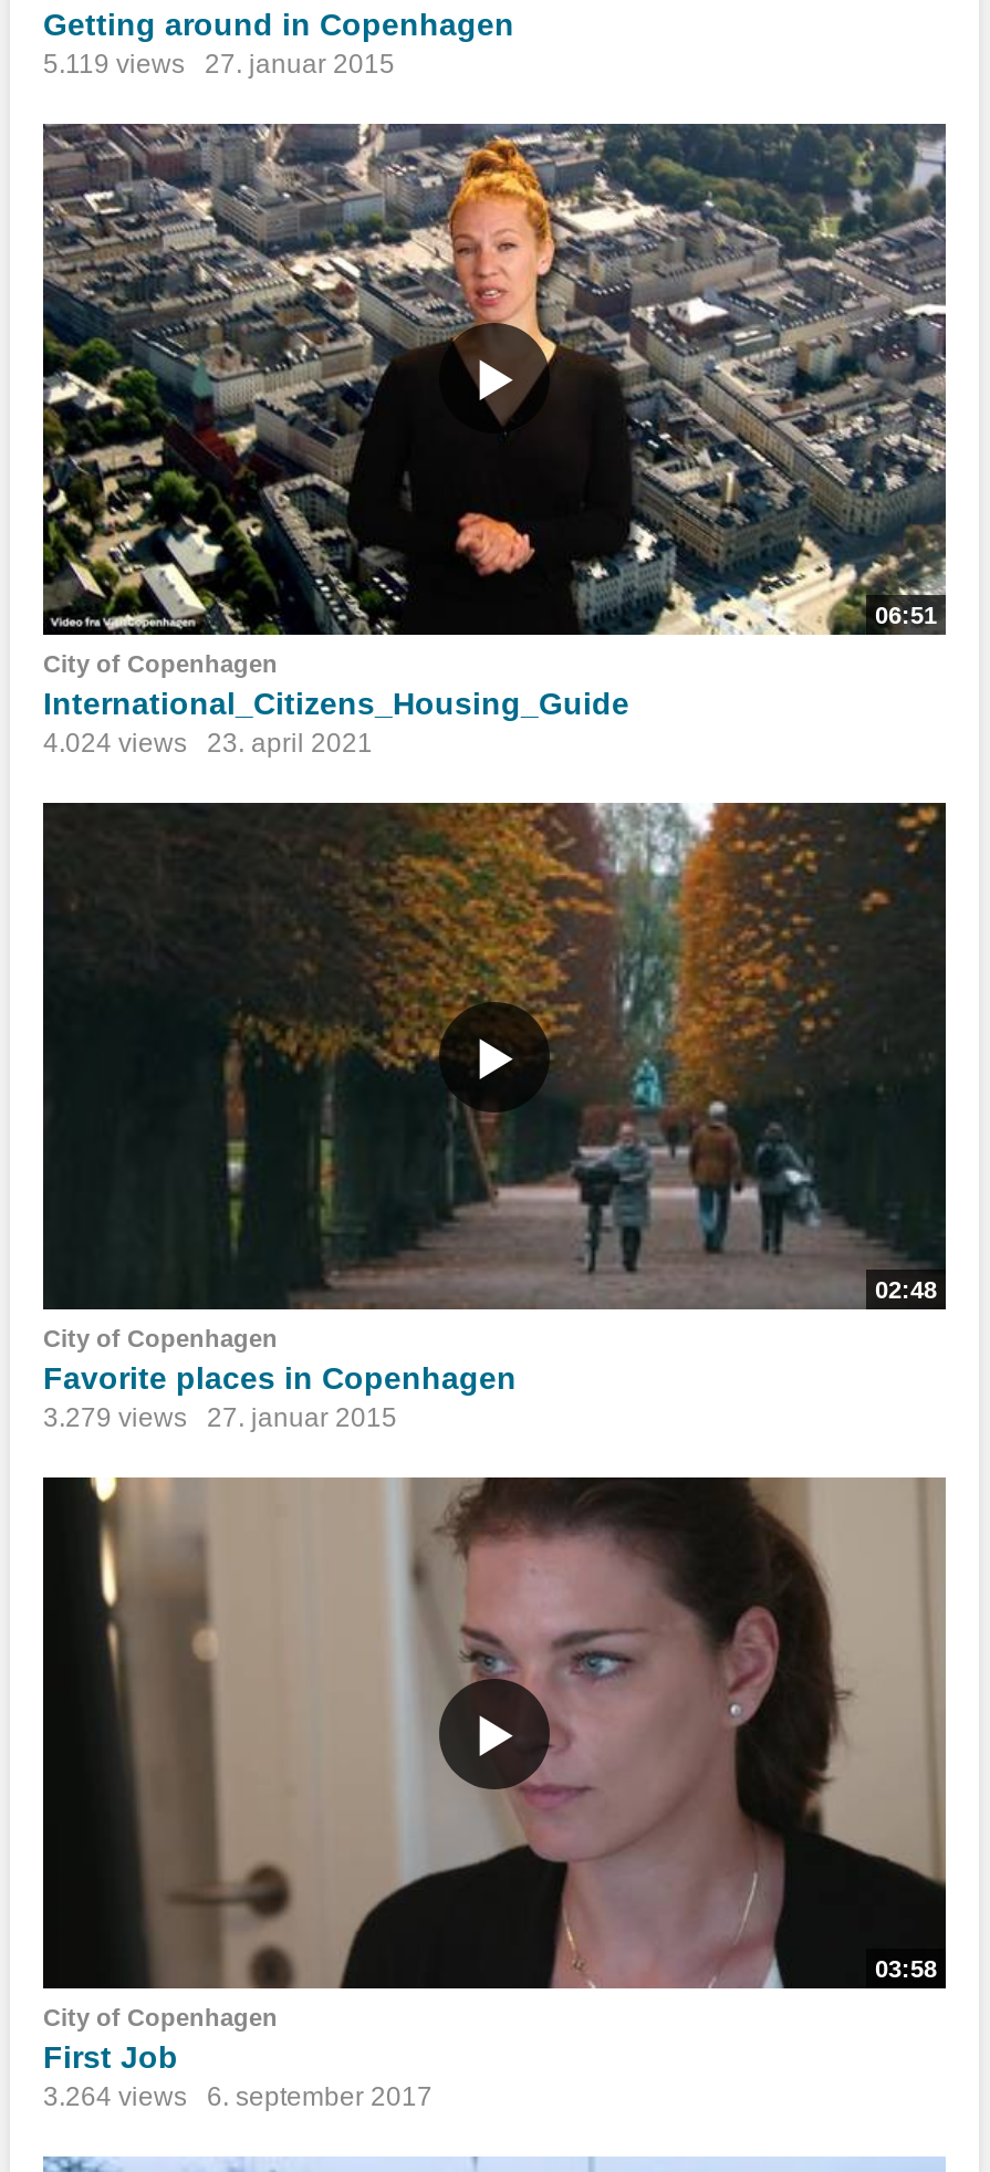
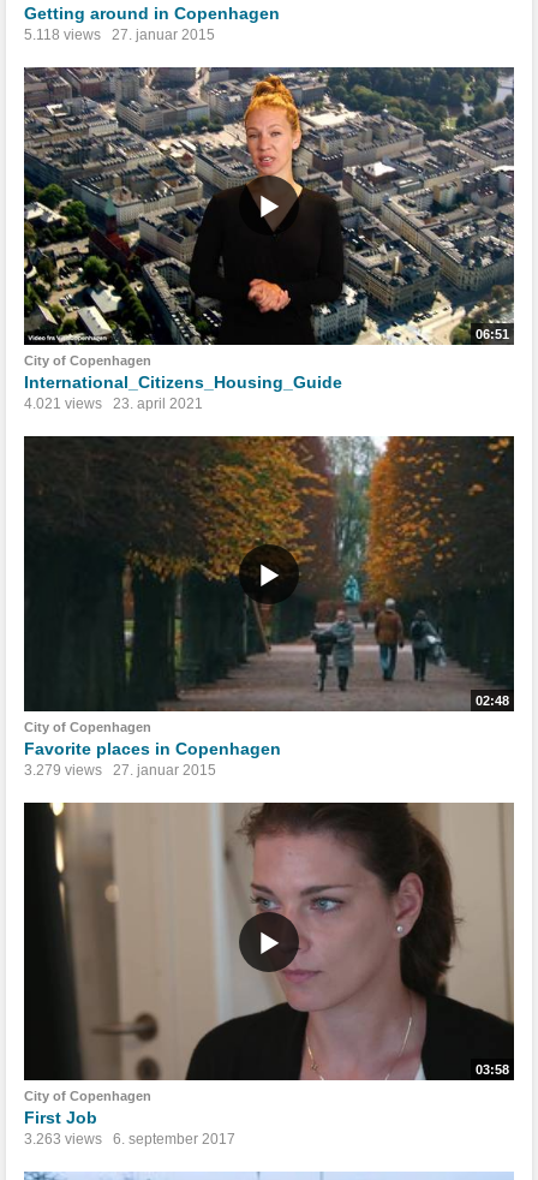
[43,48,395,79] 5.119 views 27. januar 2015 -> [24,26,215,43] 5.118 views 27. januar 2015
[43,728,373,759] 4.024 views 23. april 2021 -> [24,395,203,412] 4.021 views 23. april 2021
[43,2082,433,2113] 3.264 views 6. september 2017 -> [24,1131,235,1148] 3.263 views 6. september 2017

